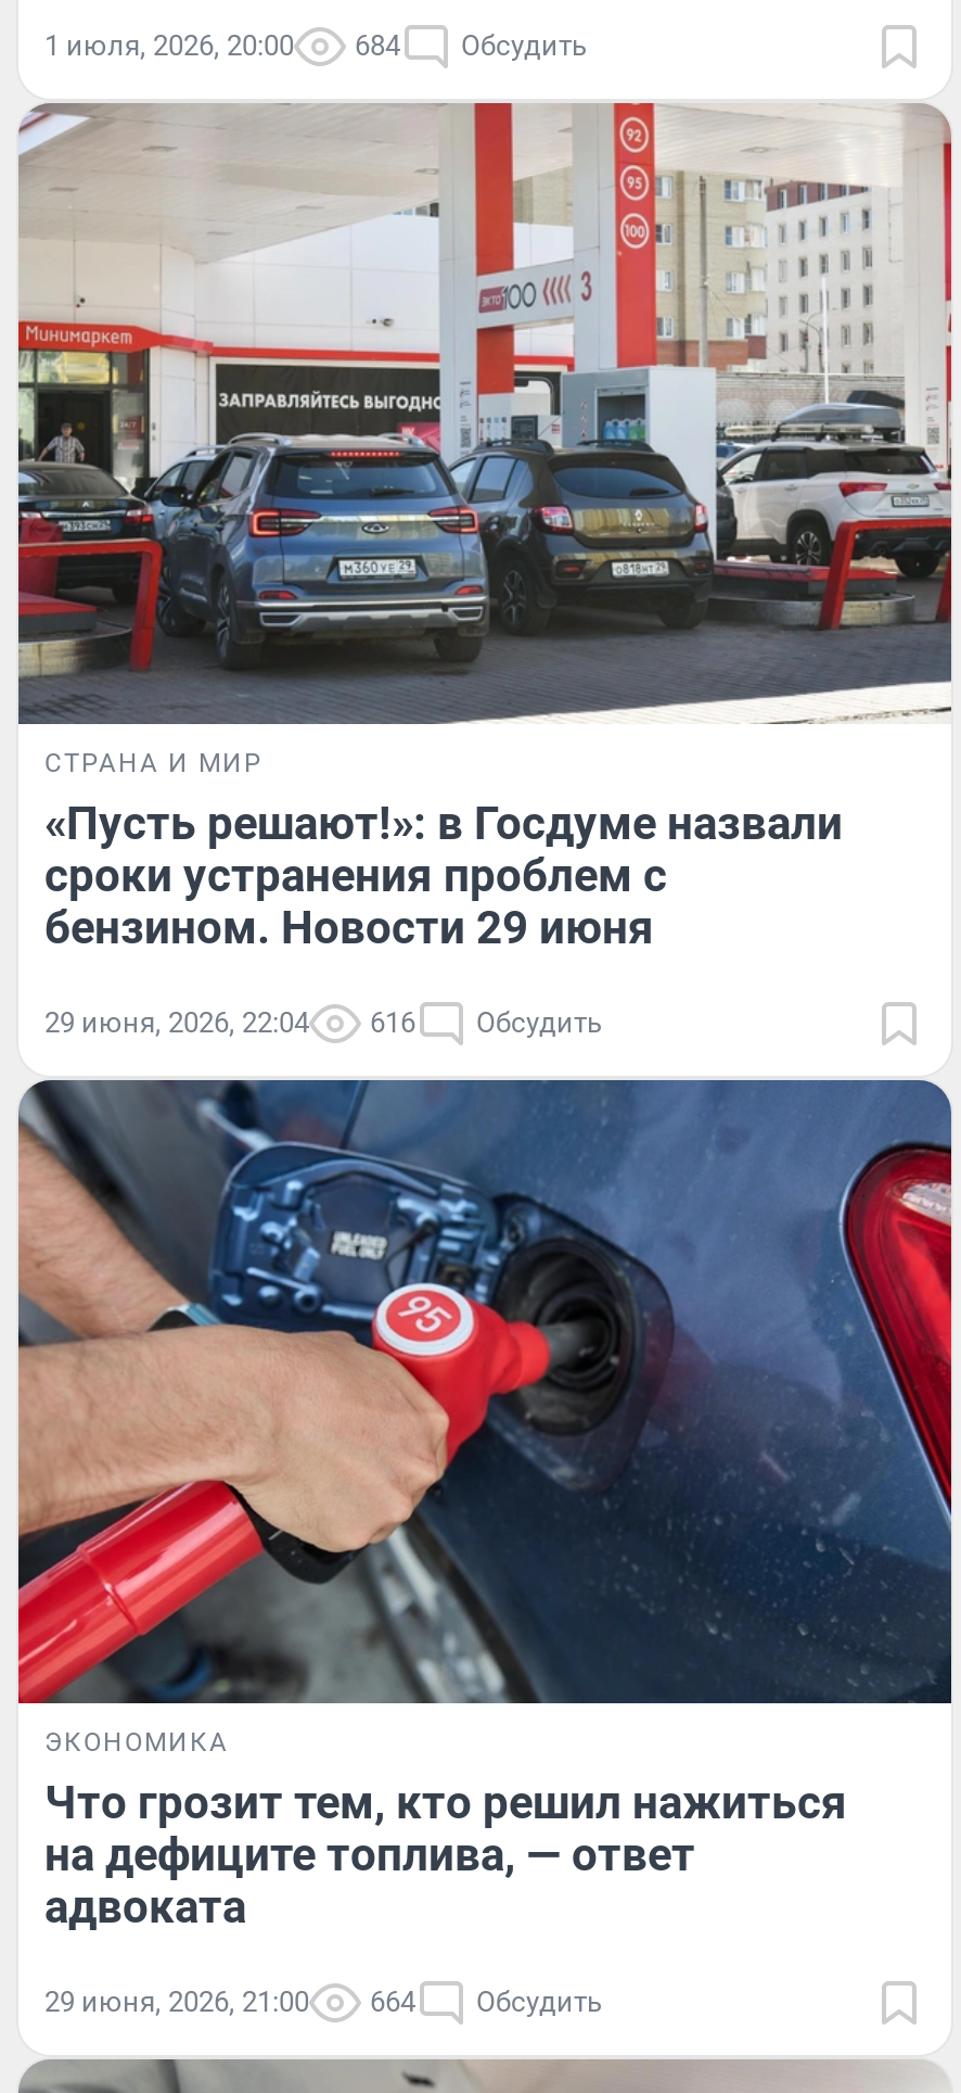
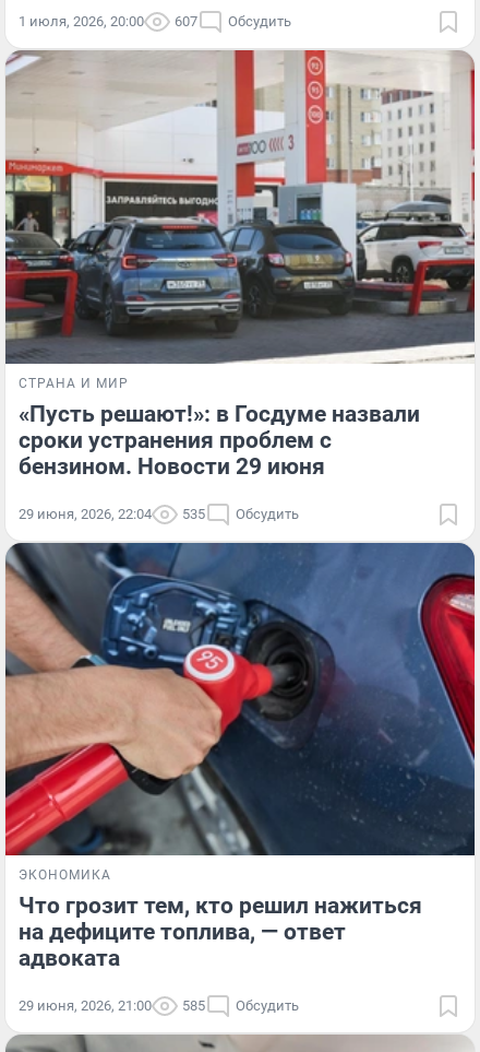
[44,28,587,61] 1 июля, 2026, 20:00 684 Обсудить -> [19,13,291,29] 1 июля, 2026, 20:00 607 Обсудить
[44,1007,602,1039] 29 июня, 2026, 22:04 616 Обсудить -> [19,505,299,522] 29 июня, 2026, 22:04 535 Обсудить
[44,1985,602,2017] 29 июня, 2026, 21:00 664 Обсудить -> [19,998,299,1014] 29 июня, 2026, 21:00 585 Обсудить

